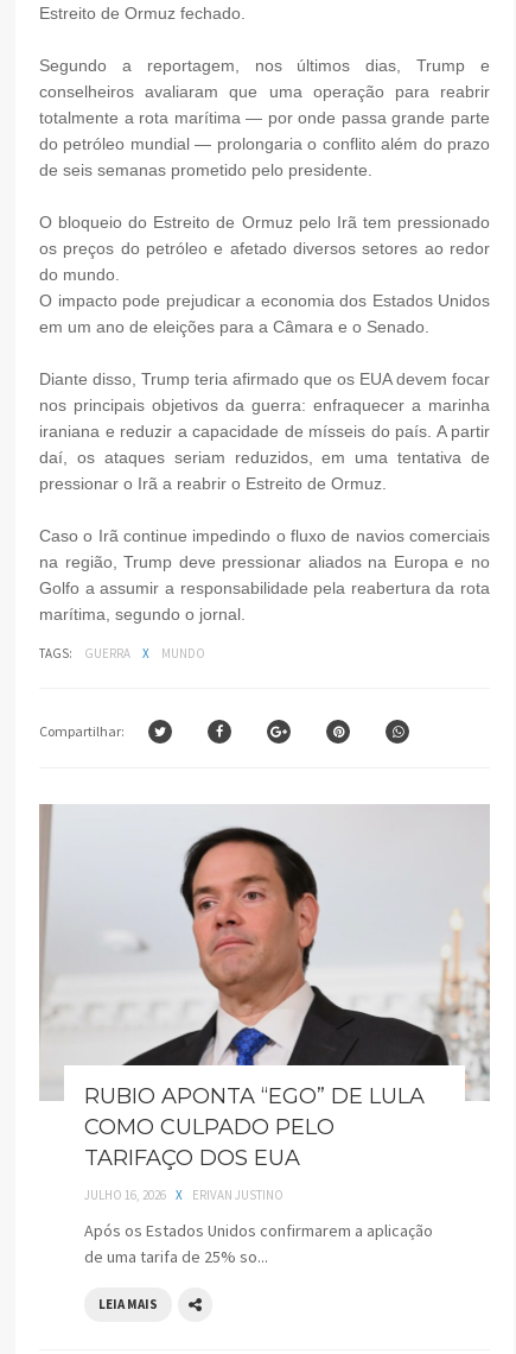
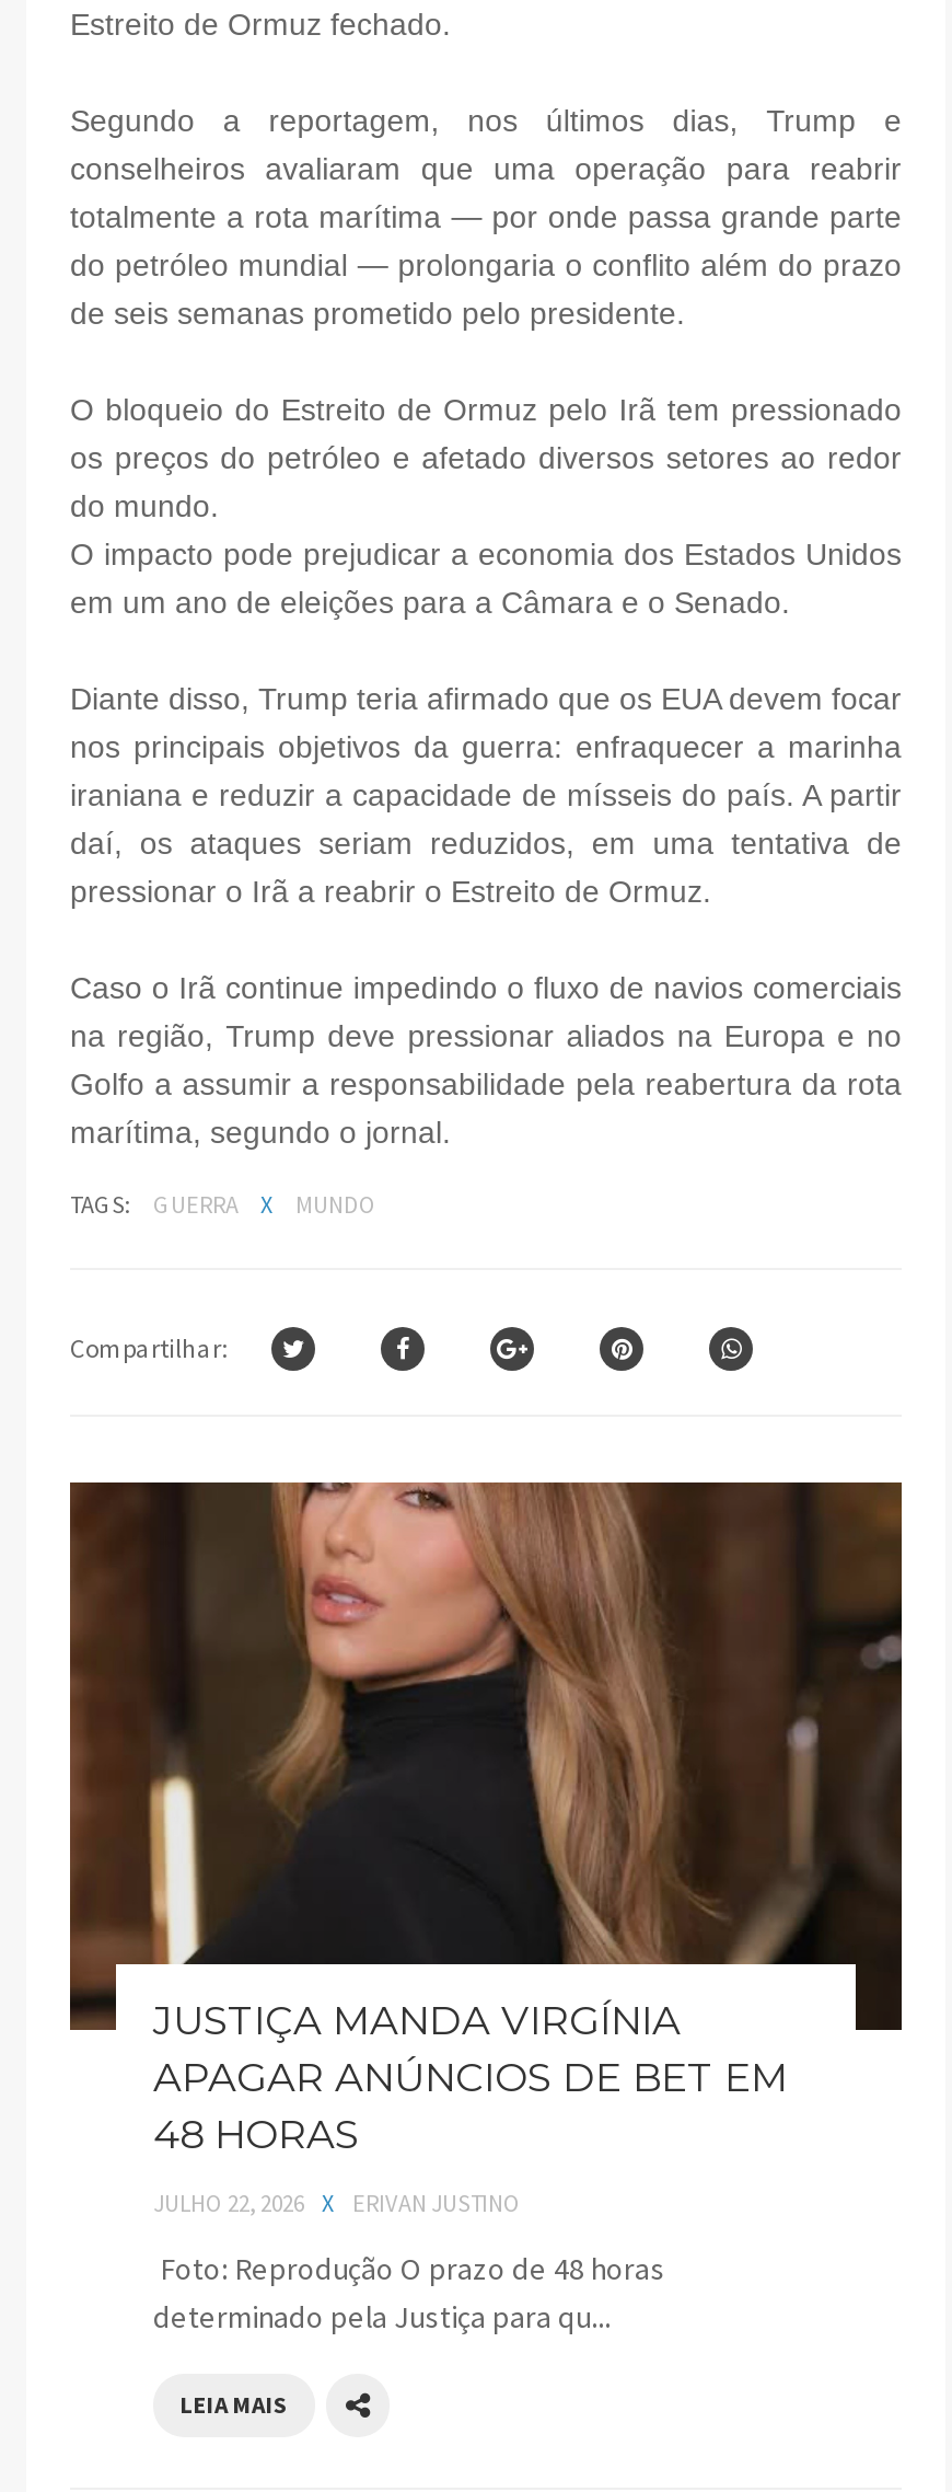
[39,804,490,1171] [image] | RUBIO APONTA “EGO” DE LULA | COMO CULPADO PELO | TARIFAÇO DOS EUA -> [68,1480,904,2160] [image] | JUSTIÇA MANDA VIRGÍNIA | APAGAR ANÚNCIOS DE BET EM | 48 HORAS
[84,1187,284,1204] JULHO 16, 2026 X ERIVAN JUSTINO -> [153,2188,521,2219] JULHO 22, 2026 X ERIVAN JUSTINO
[84,1220,433,1268] Após os Estados Unidos confirmarem a aplicação | de uma tarifa de 25% so... -> [153,2250,665,2337] Foto: Reprodução O prazo de 48 horas | determinado pela Justiça para qu...

